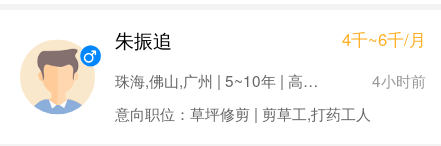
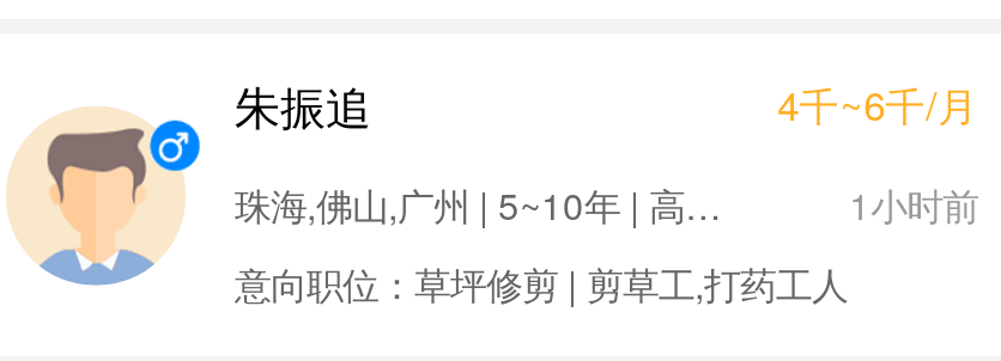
[372,69,426,91] 4小时前 -> [849,177,978,230] 1小时前

